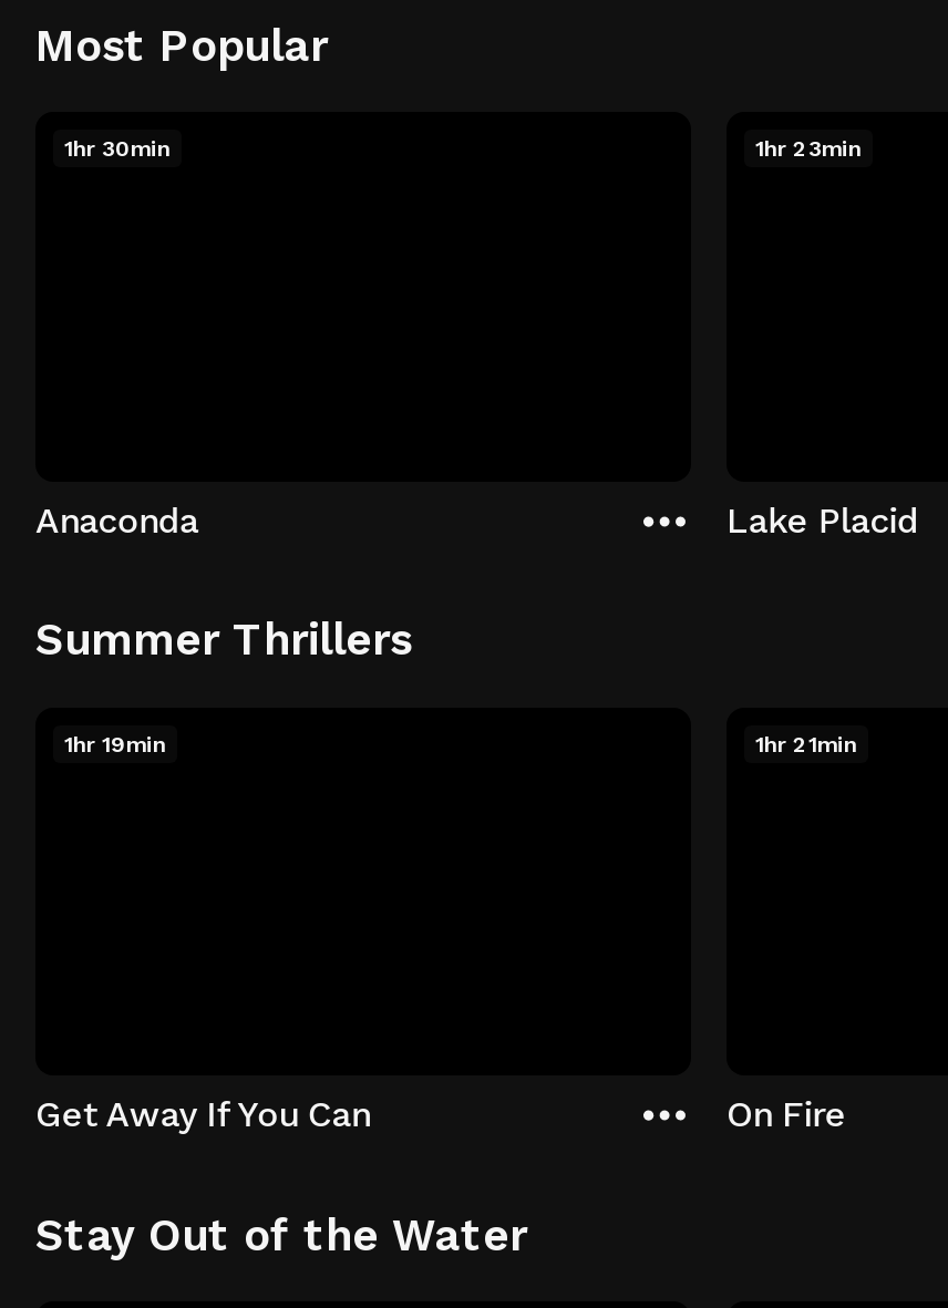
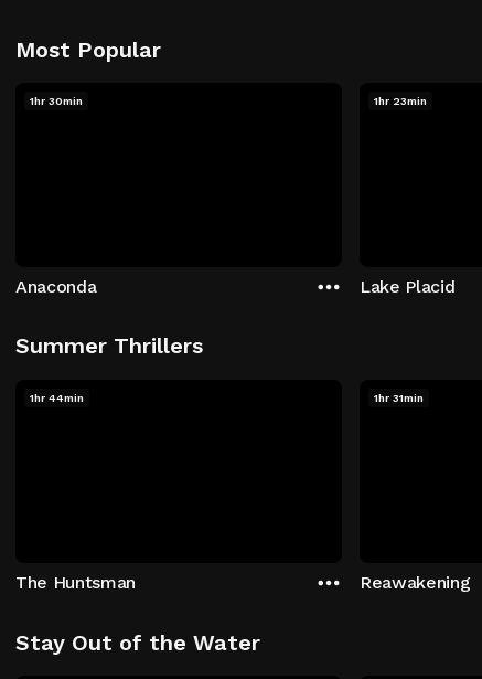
[64,731,166,755] 1hr 19min -> [30,391,84,404] 1hr 44min
[755,731,857,755] 1hr 21min -> [374,391,424,404] 1hr 31min
[35,1093,370,1135] Get Away If You Can -> [15,572,136,593] The Huntsman
[727,1093,846,1135] On Fire -> [360,572,470,593] Reawakening

